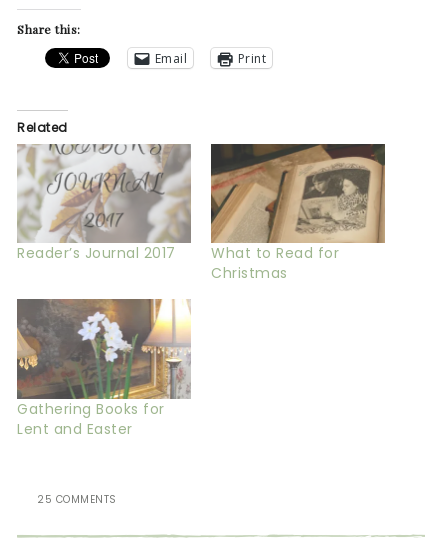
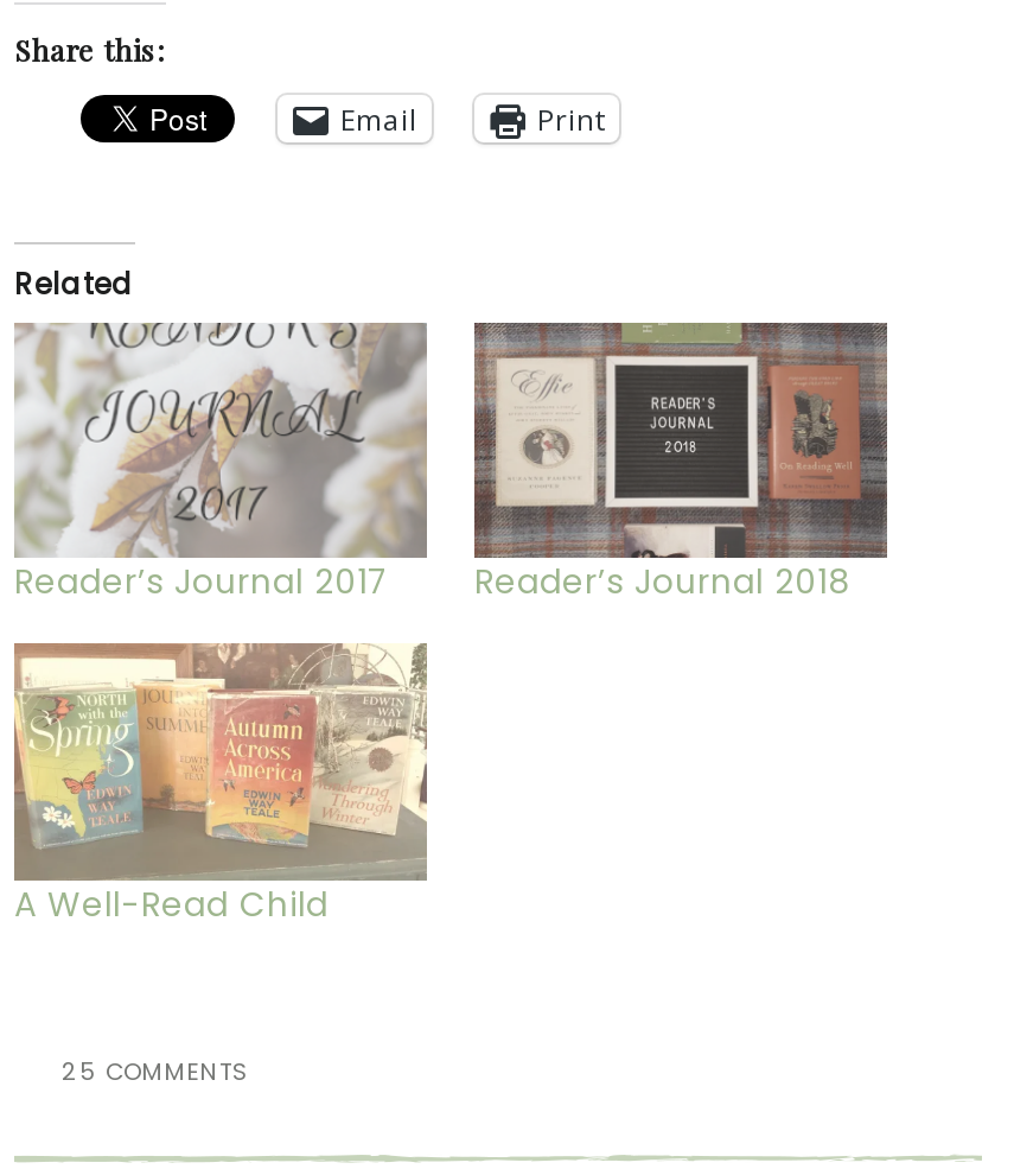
[210,143,386,283] [image] | What to Read for | Christmas -> [472,320,889,606] [image] | Reader’s Journal 2018
[16,298,191,439] [image] | Gathering Books for | Lent and Easter -> [14,641,429,928] [image] | A Well-Read Child

